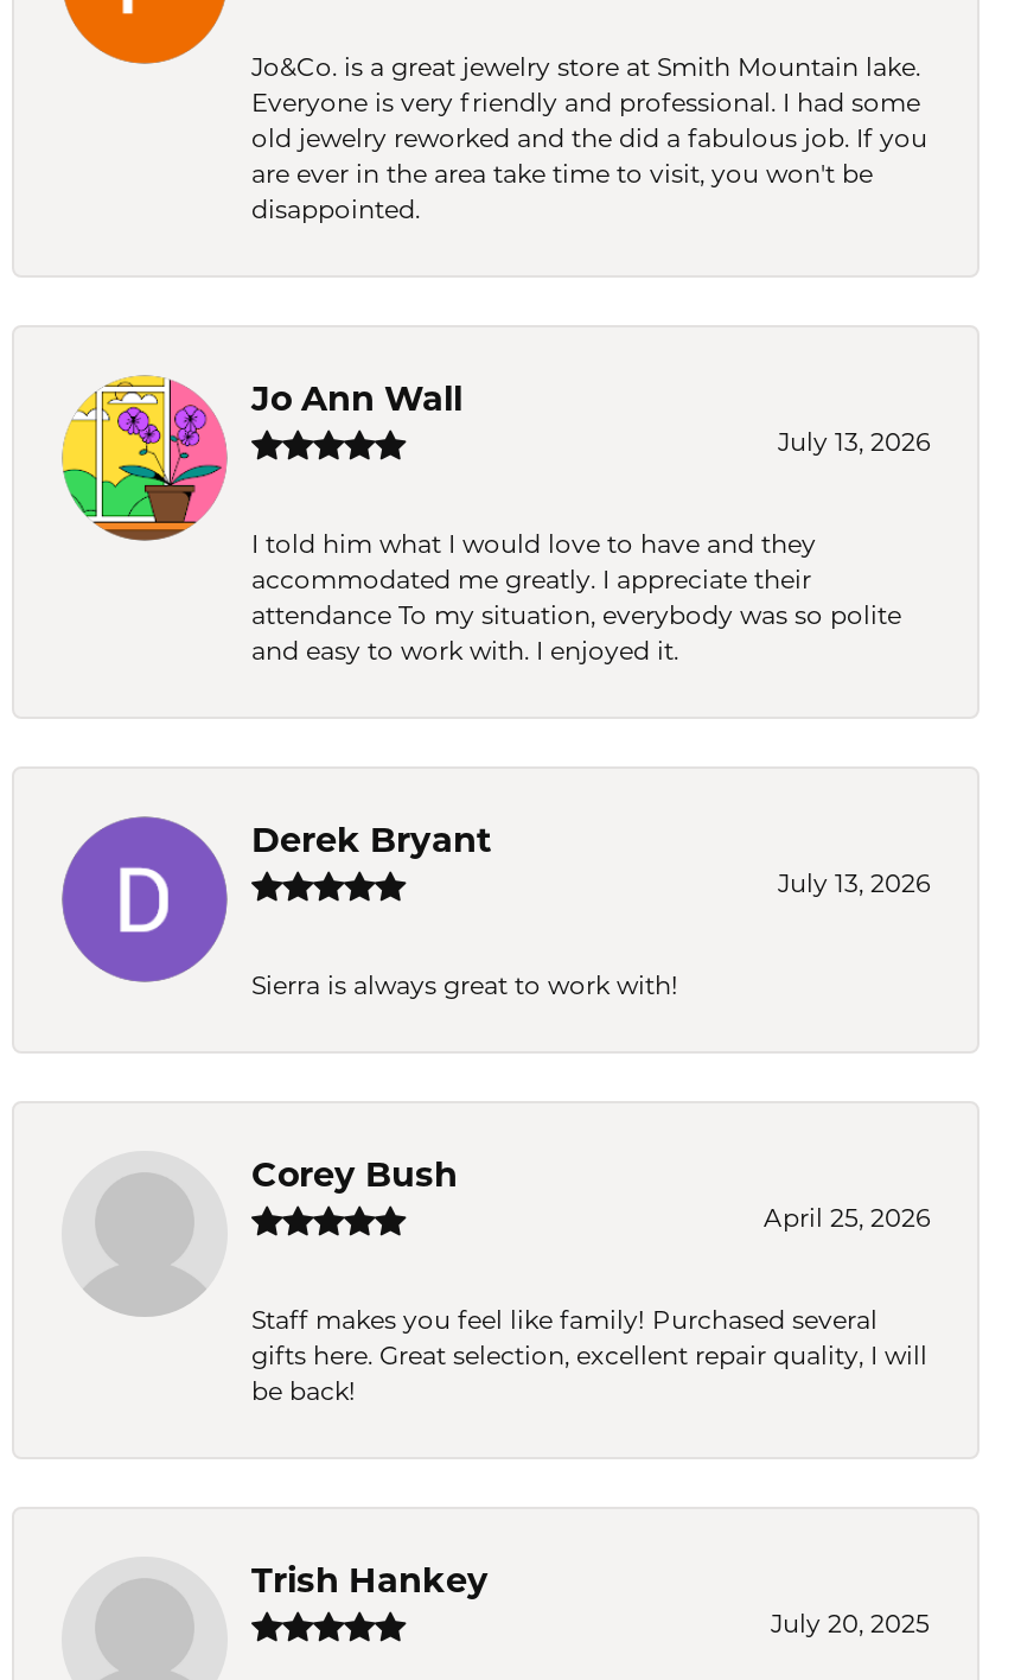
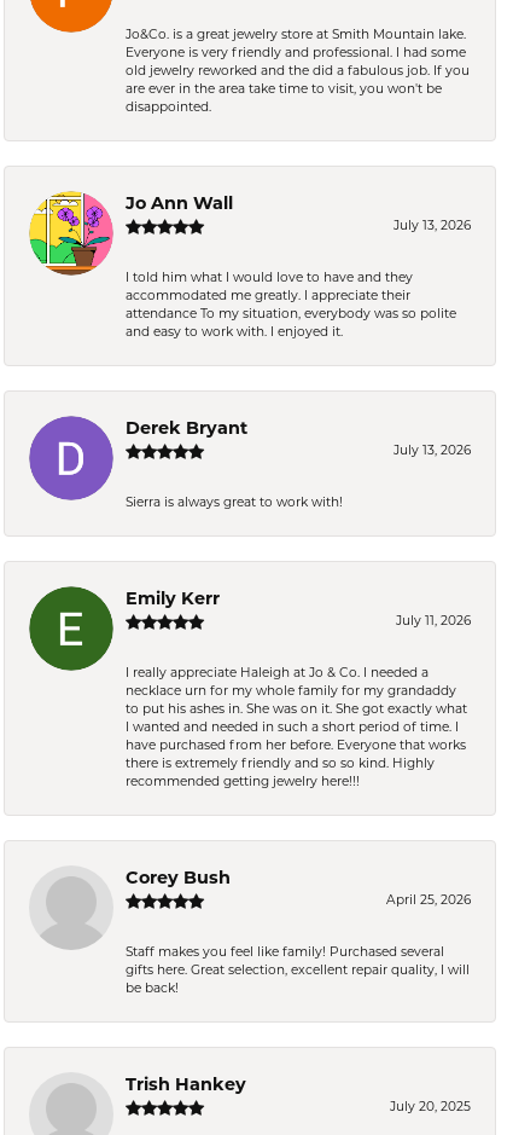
none -> [28,585,471,789] [image] | Emily Kerr | July 11, 2026 | I really appreciate Haleigh at Jo & Co. I needed a | necklace urn for my whole family for my grandaddy | to put his ashes in. She was on it. She got exactly what | I wanted and needed in such a short period of time. I | have purchased from her before. Everyone that works | there is extremely friendly and so so kind. Highly | recommended getting jewelry here!!!

